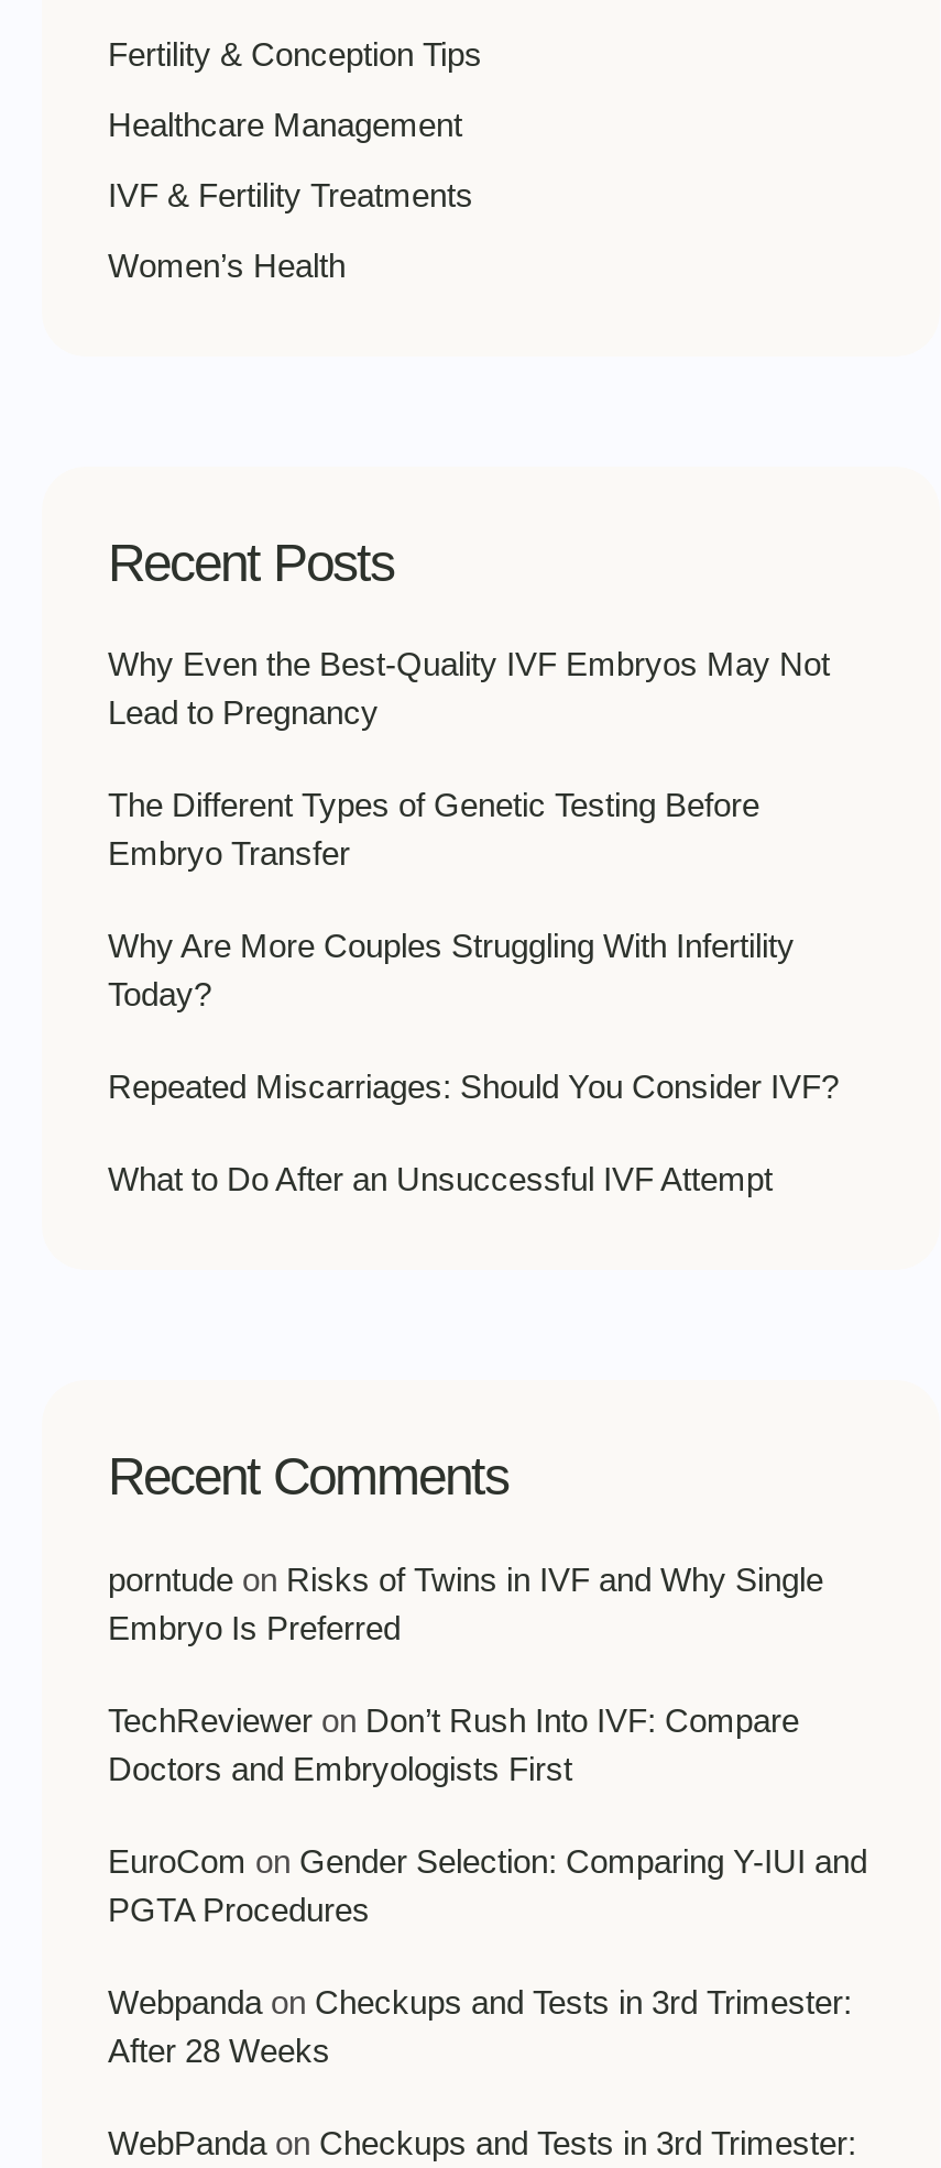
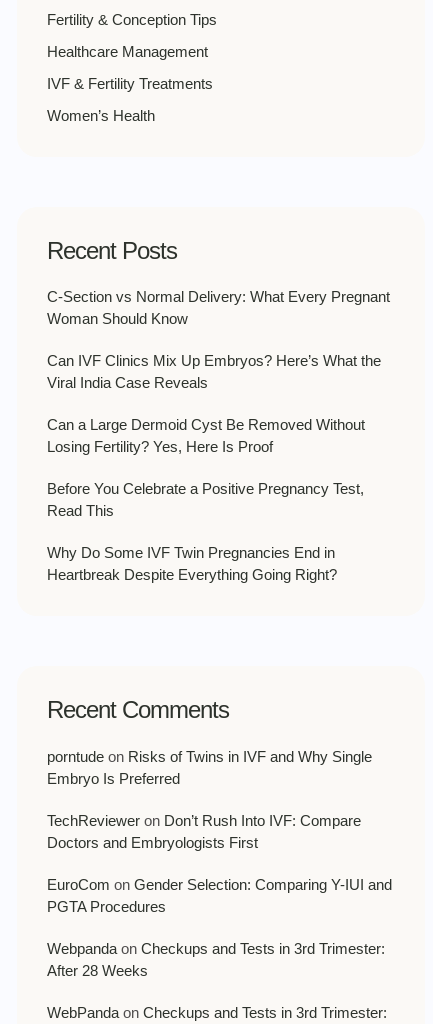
[108,645,830,731] Why Even the Best-Quality IVF Embryos May Not | Lead to Pregnancy -> [47,288,390,327] C-Section vs Normal Delivery: What Every Pregnant | Woman Should Know
[108,786,759,872] The Different Types of Genetic Testing Before | Embryo Transfer -> [47,352,381,391] Can IVF Clinics Mix Up Embryos? Here’s What the | Viral India Case Reveals
[108,927,795,1013] Why Are More Couples Struggling With Infertility | Today? -> [47,416,365,455] Can a Large Dermoid Cyst Be Removed Without | Losing Fertility? Yes, Here Is Proof
[108,1068,839,1105] Repeated Miscarriages: Should You Consider IVF? -> [47,480,364,519] Before You Celebrate a Positive Pregnancy Test, | Read This
[108,1160,773,1198] What to Do After an Unsuccessful IVF Attempt -> [47,544,337,583] Why Do Some IVF Twin Pregnancies End in | Heartbreak Despite Everything Going Right?

